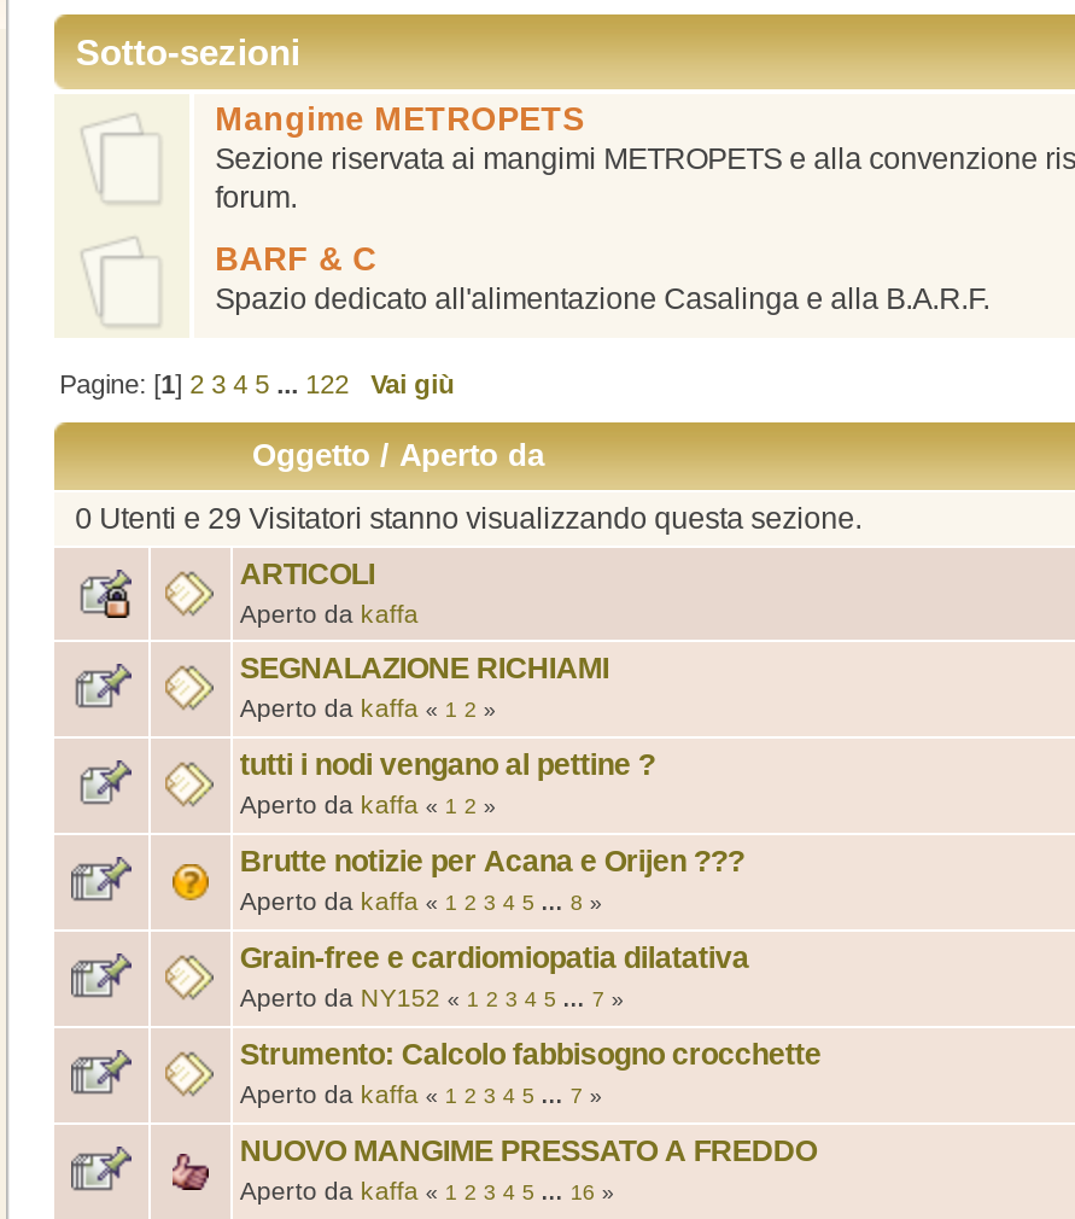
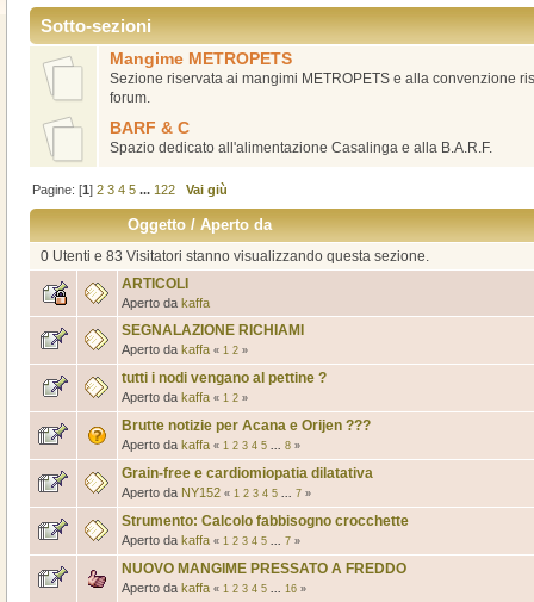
[75,502,862,536] 0 Utenti e 29 Visitatori stanno visualizzando questa sezione. -> [40,248,429,265] 0 Utenti e 83 Visitatori stanno visualizzando questa sezione.

